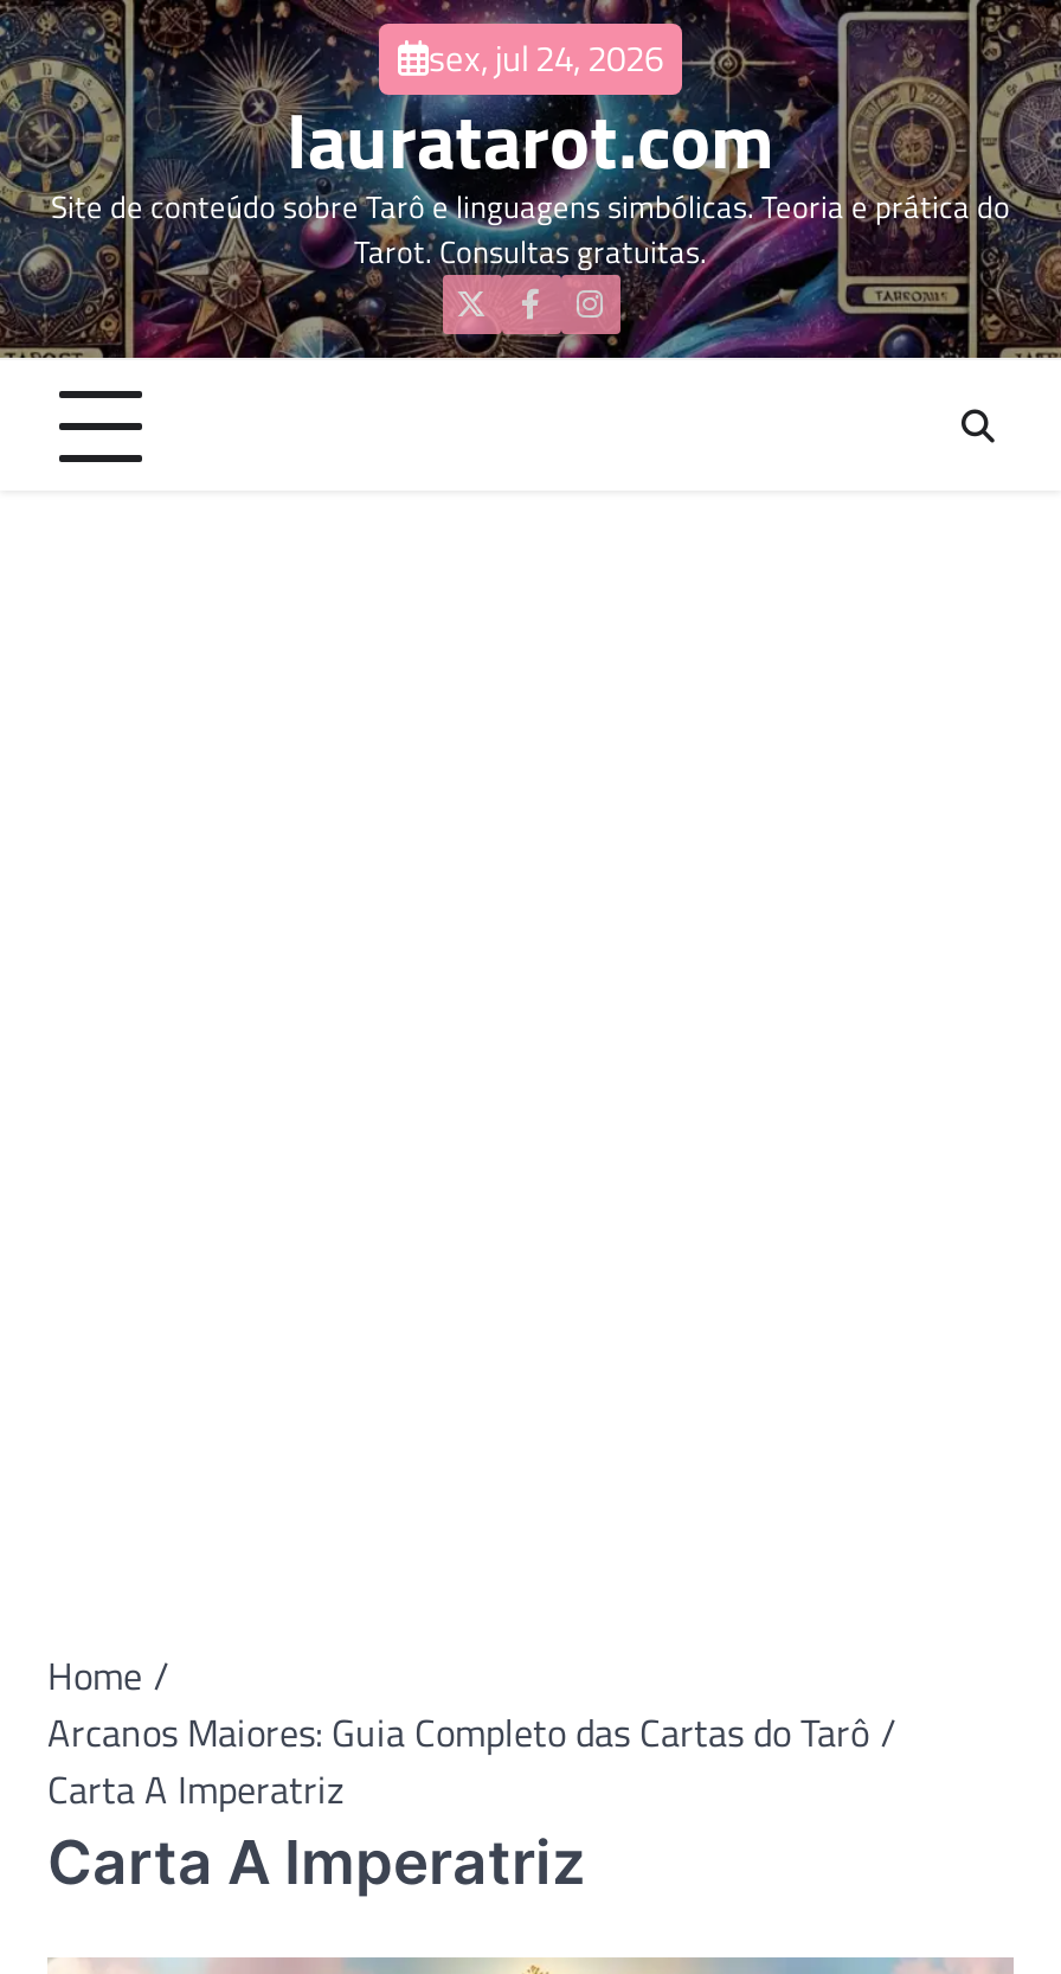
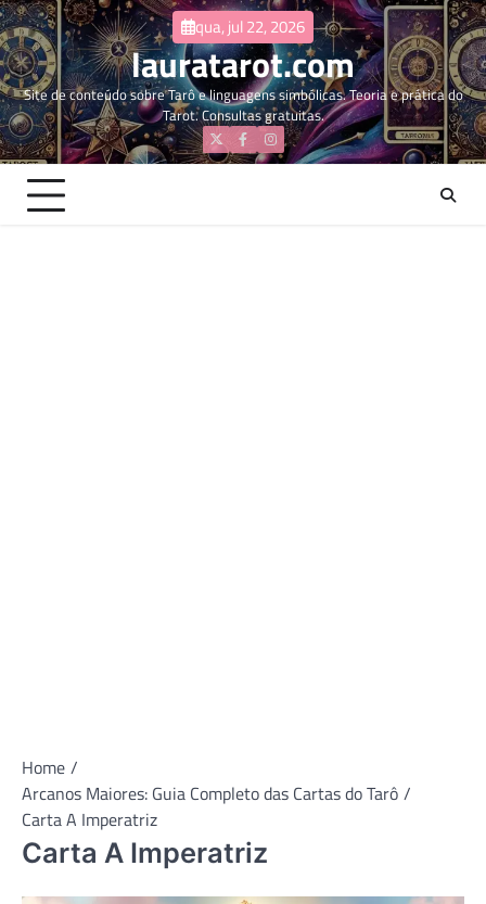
[429,31,663,86] sex, jul 24, 2026 -> [195,14,305,39] qua, jul 22, 2026

